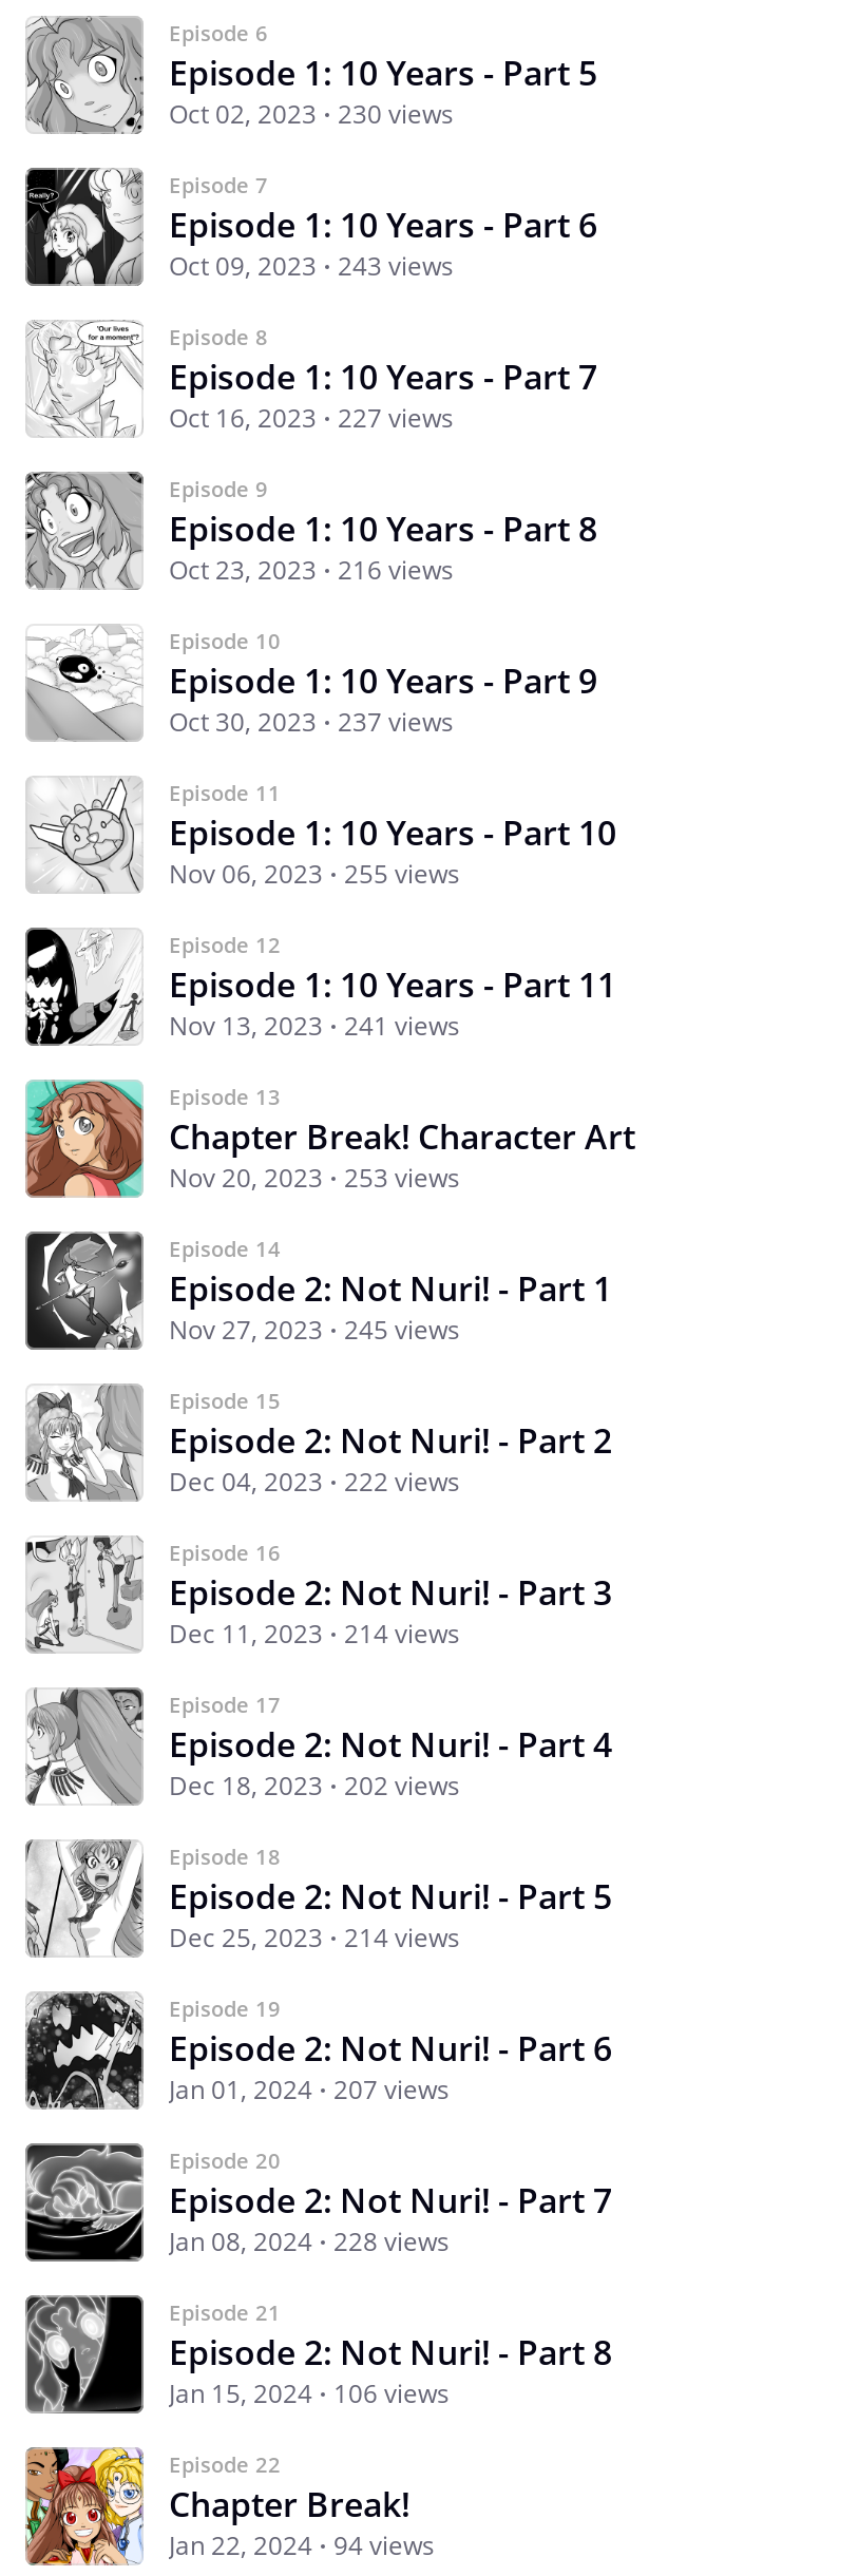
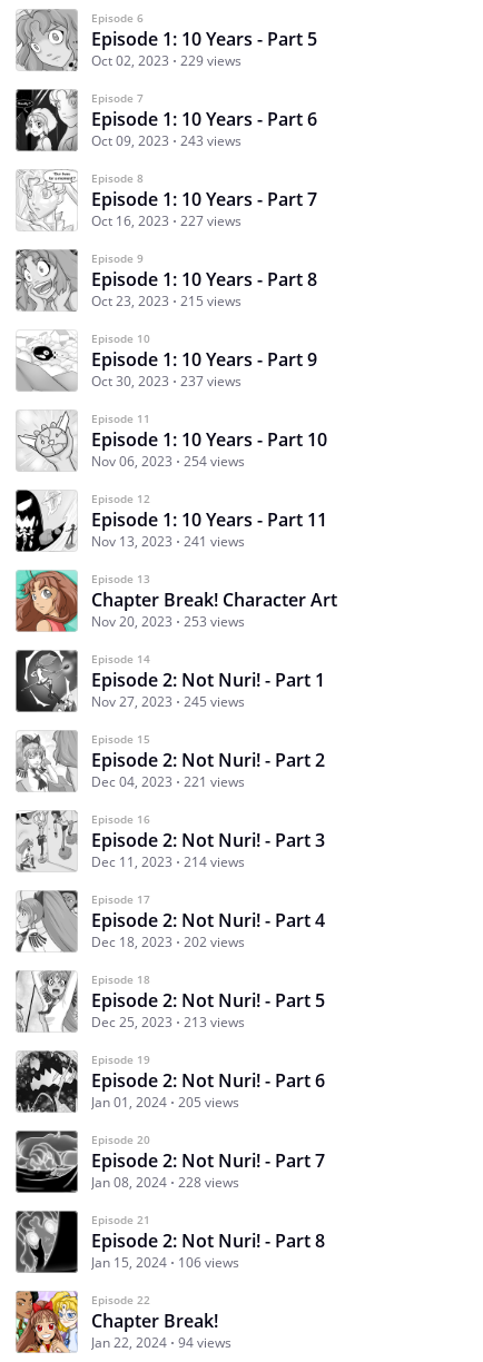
[169,96,454,132] Oct 02, 2023 230 views -> [91,51,241,70] Oct 02, 2023 229 views
[169,552,454,588] Oct 23, 2023 216 views -> [91,292,241,310] Oct 23, 2023 215 views
[169,856,460,892] Nov 06, 2023 255 views -> [91,452,245,471] Nov 06, 2023 254 views
[169,1464,460,1500] Dec 04, 2023 222 views -> [91,772,245,791] Dec 04, 2023 221 views
[169,1920,460,1955] Dec 25, 2023 214 views -> [91,1013,245,1032] Dec 25, 2023 213 views
[169,2072,450,2107] Jan 01, 2024 207 views -> [91,1093,239,1112] Jan 01, 2024 205 views

